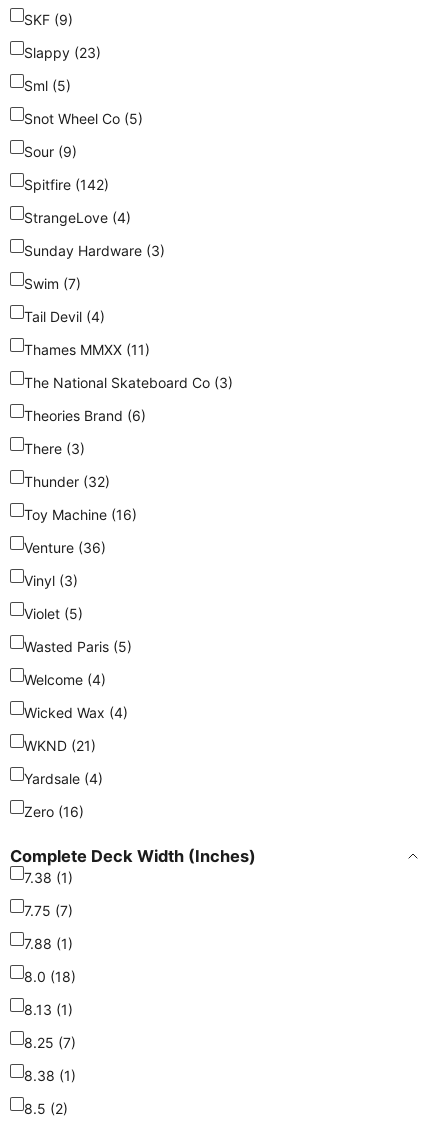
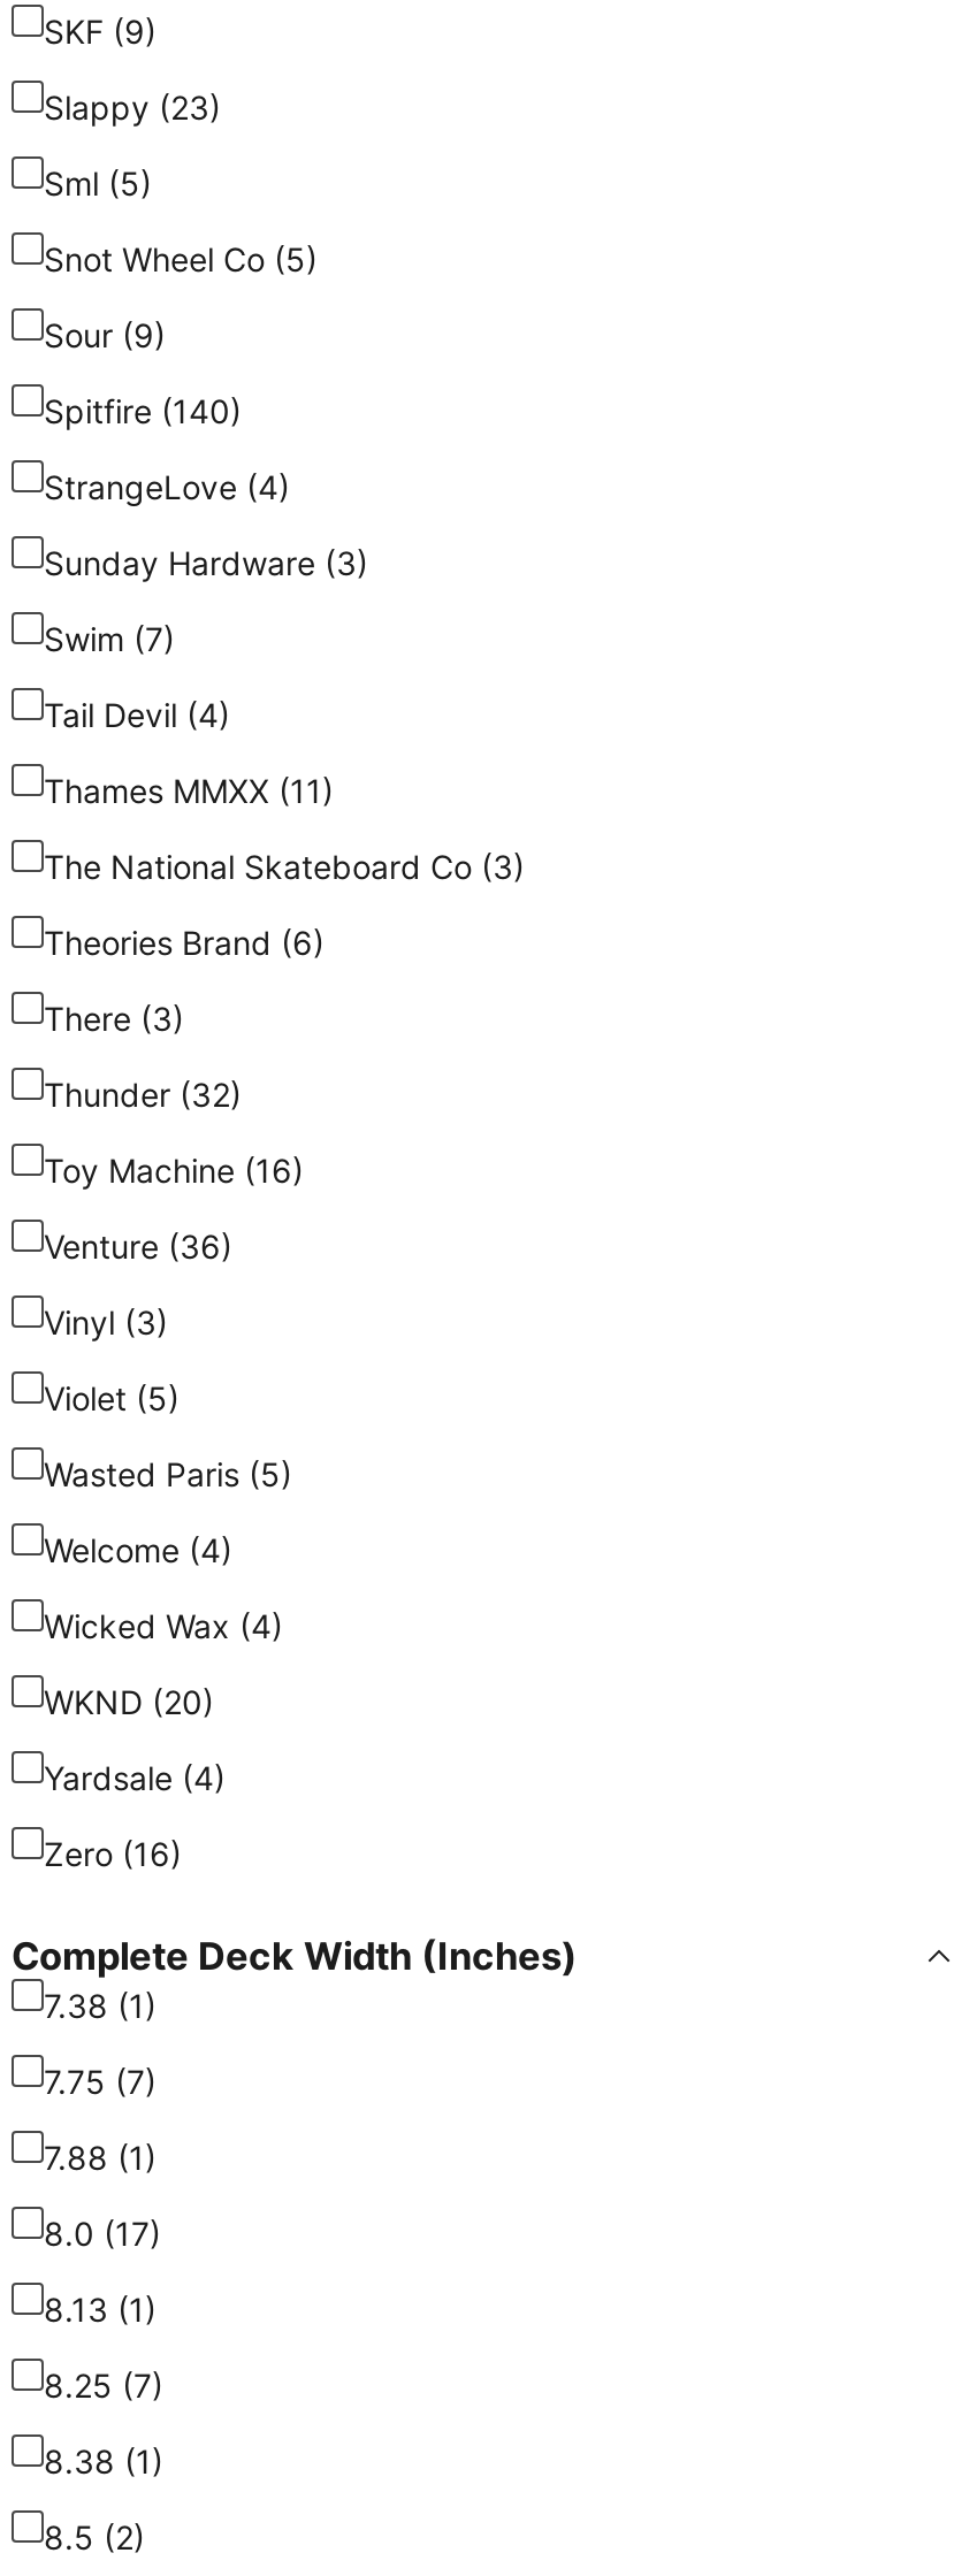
[24,176,109,193] Spitfire (142) -> [44,391,242,430] Spitfire (140)
[24,737,96,754] WKND (21) -> [44,1682,214,1721] WKND (20)
[24,968,76,985] 8.0 (18) -> [44,2214,161,2253] 8.0 (17)

